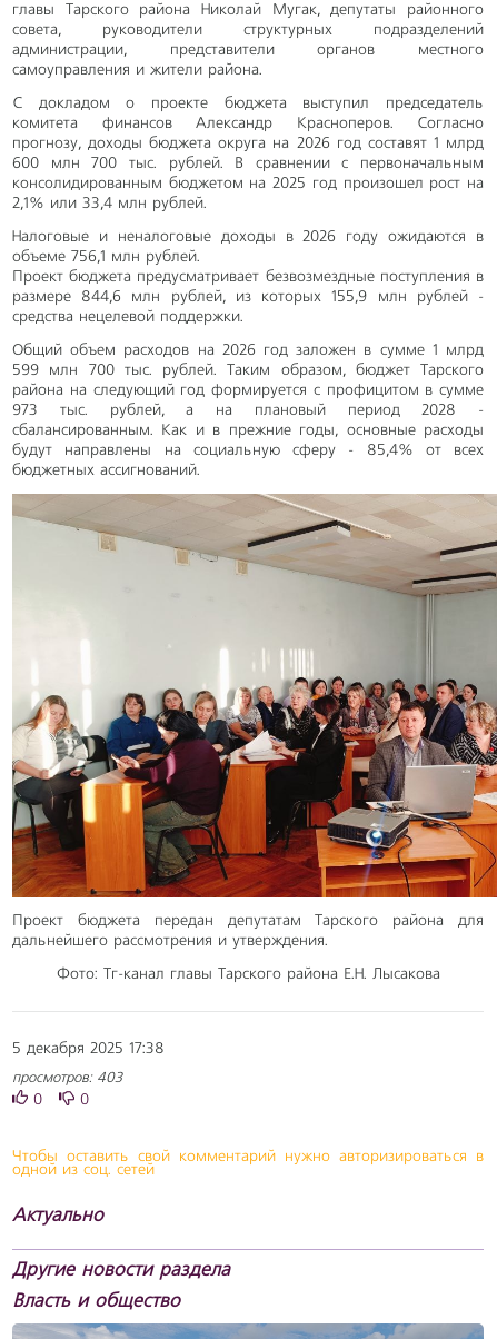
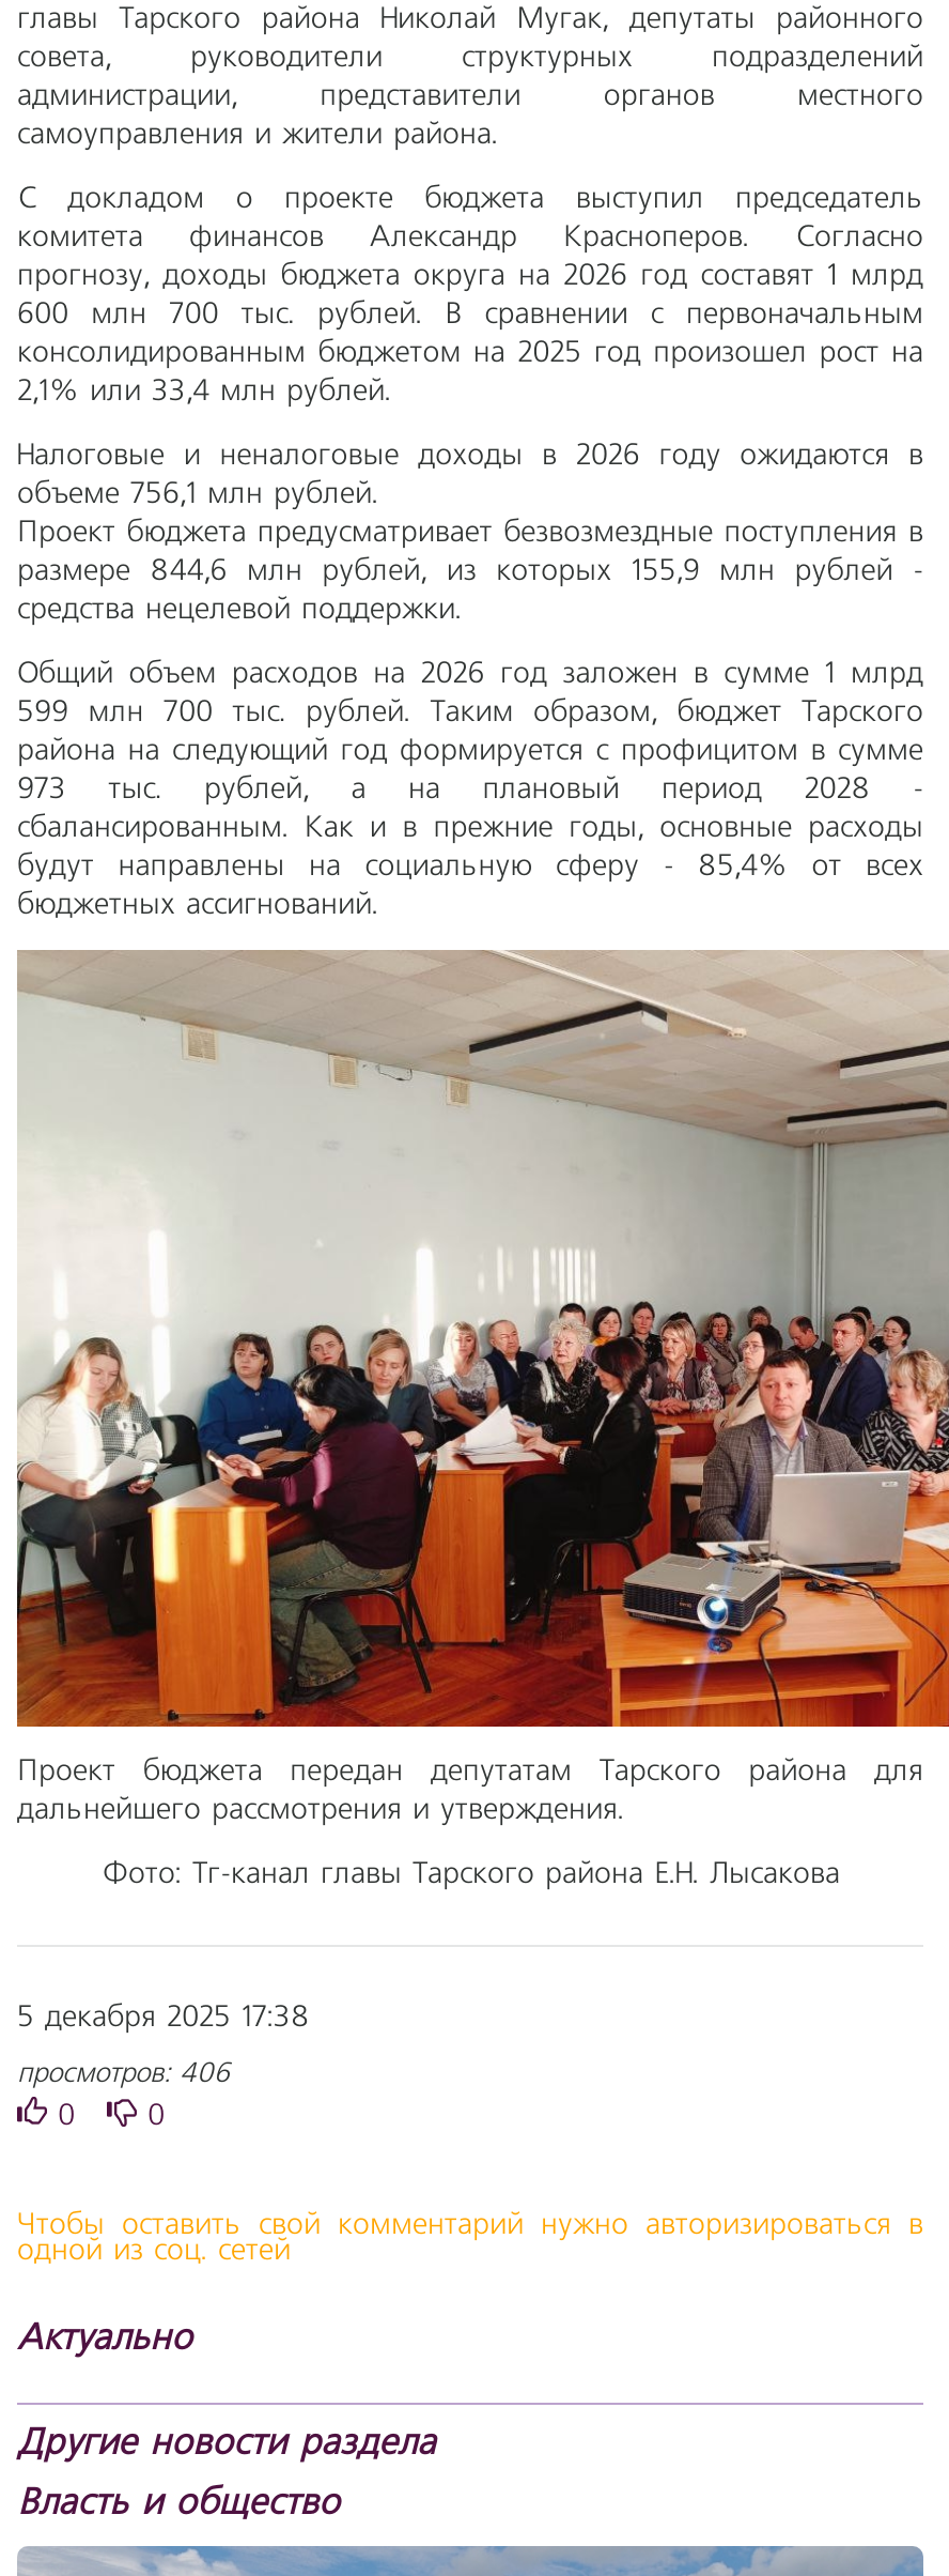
[12,1071,122,1086] просмотров: 403 -> [17,2061,229,2089] просмотров: 406

